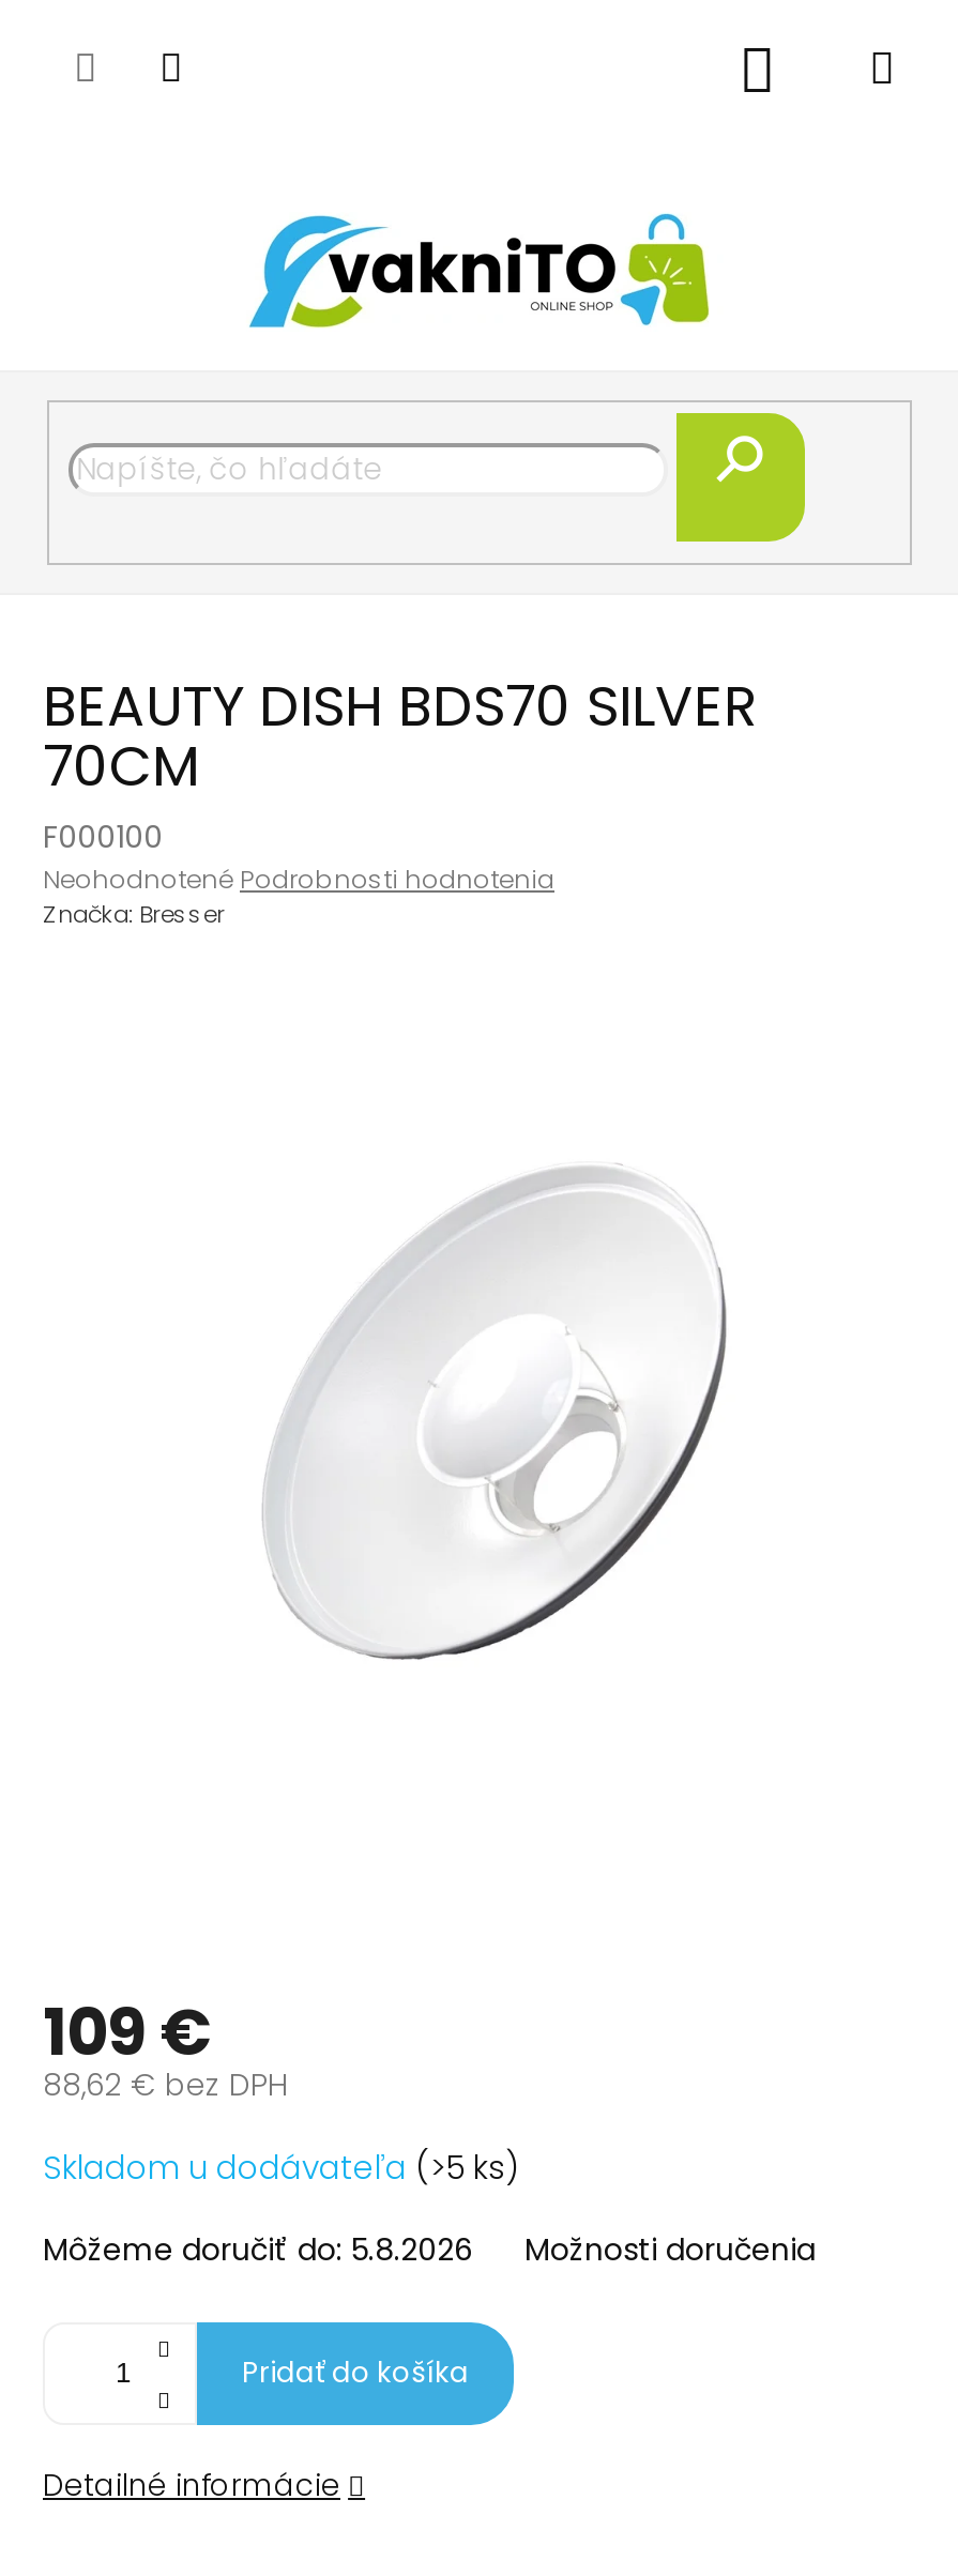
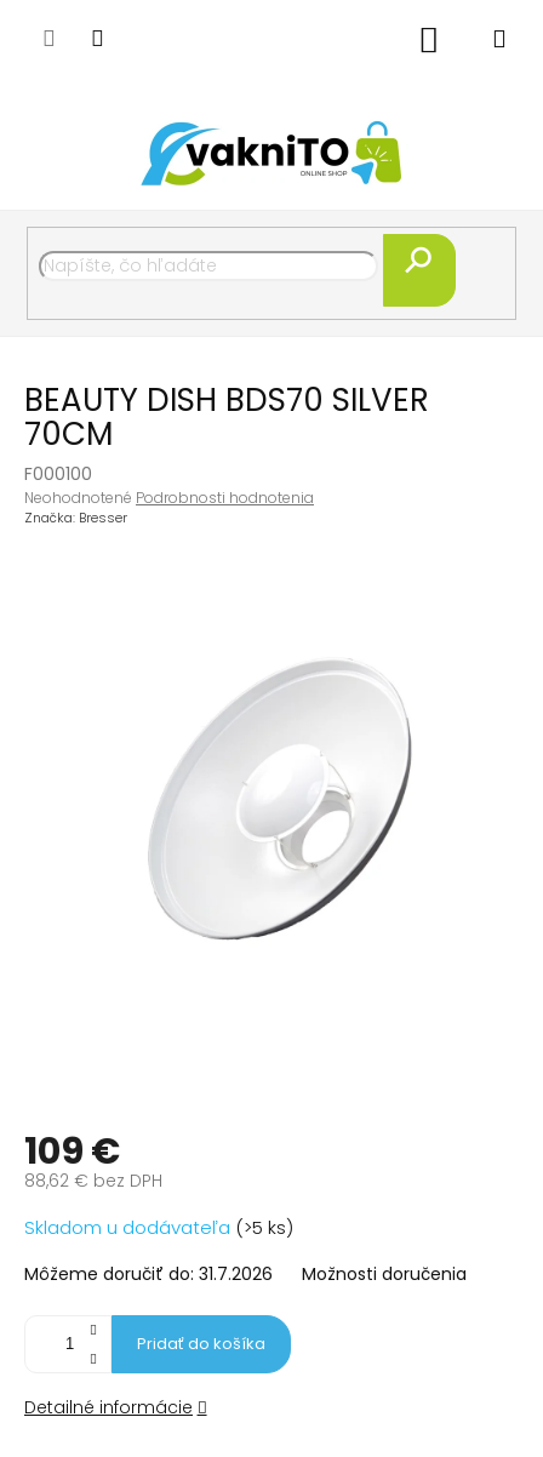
[43,2228,473,2271] Môžeme doručiť do: 5.8.2026 -> [24,1262,273,1286] Môžeme doručiť do: 31.7.2026

